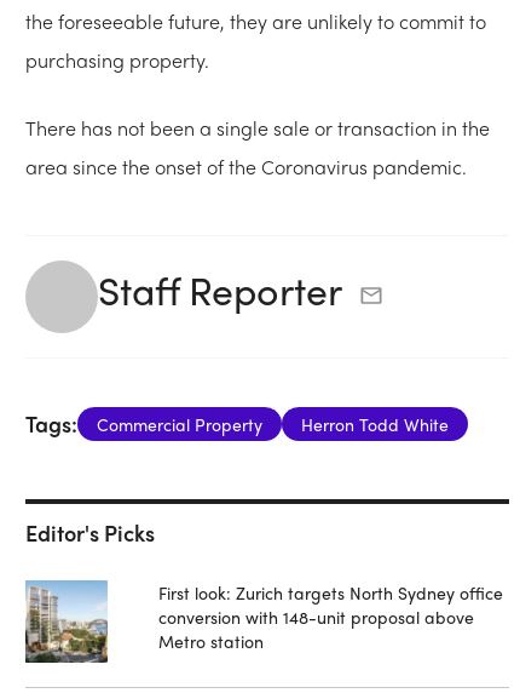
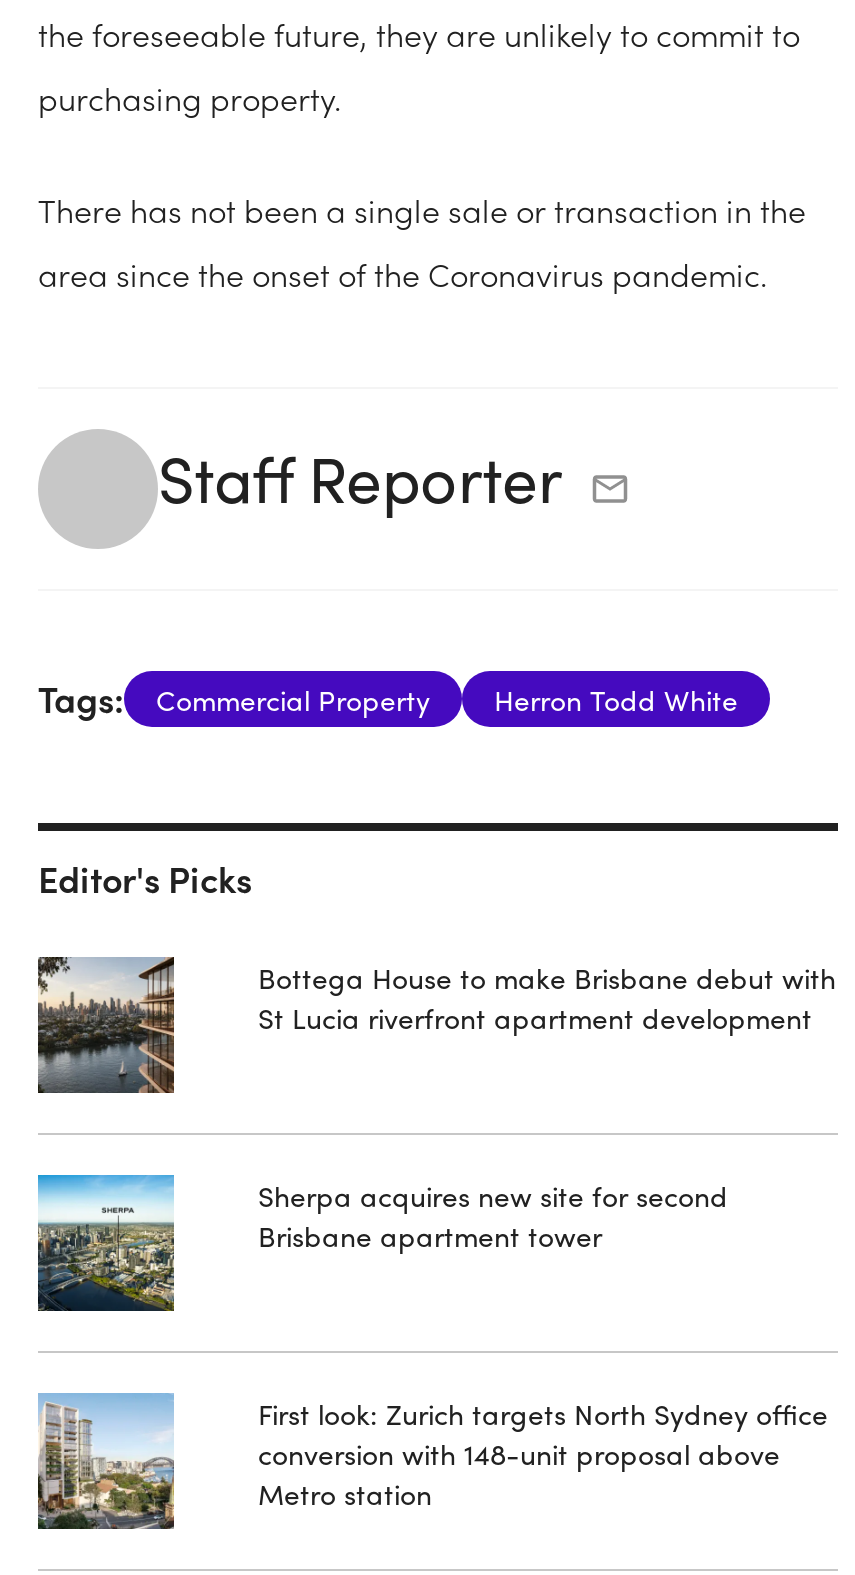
none -> [36,955,176,1093] [image]
none -> [36,1173,176,1313] [image]
none -> [258,957,836,1037] Bottega House to make Brisbane debut with | St Lucia riverfront apartment development
none -> [258,1175,728,1255] Sherpa acquires new site for second | Brisbane apartment tower

